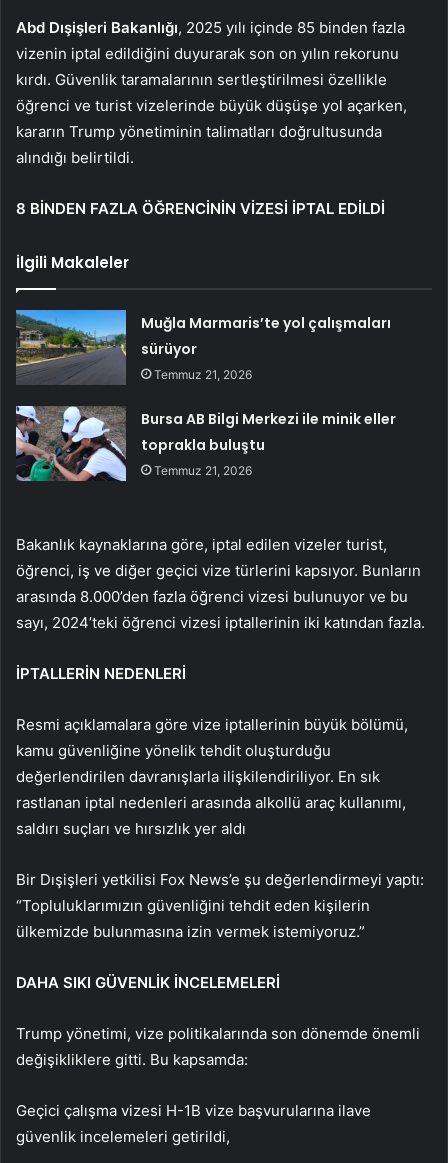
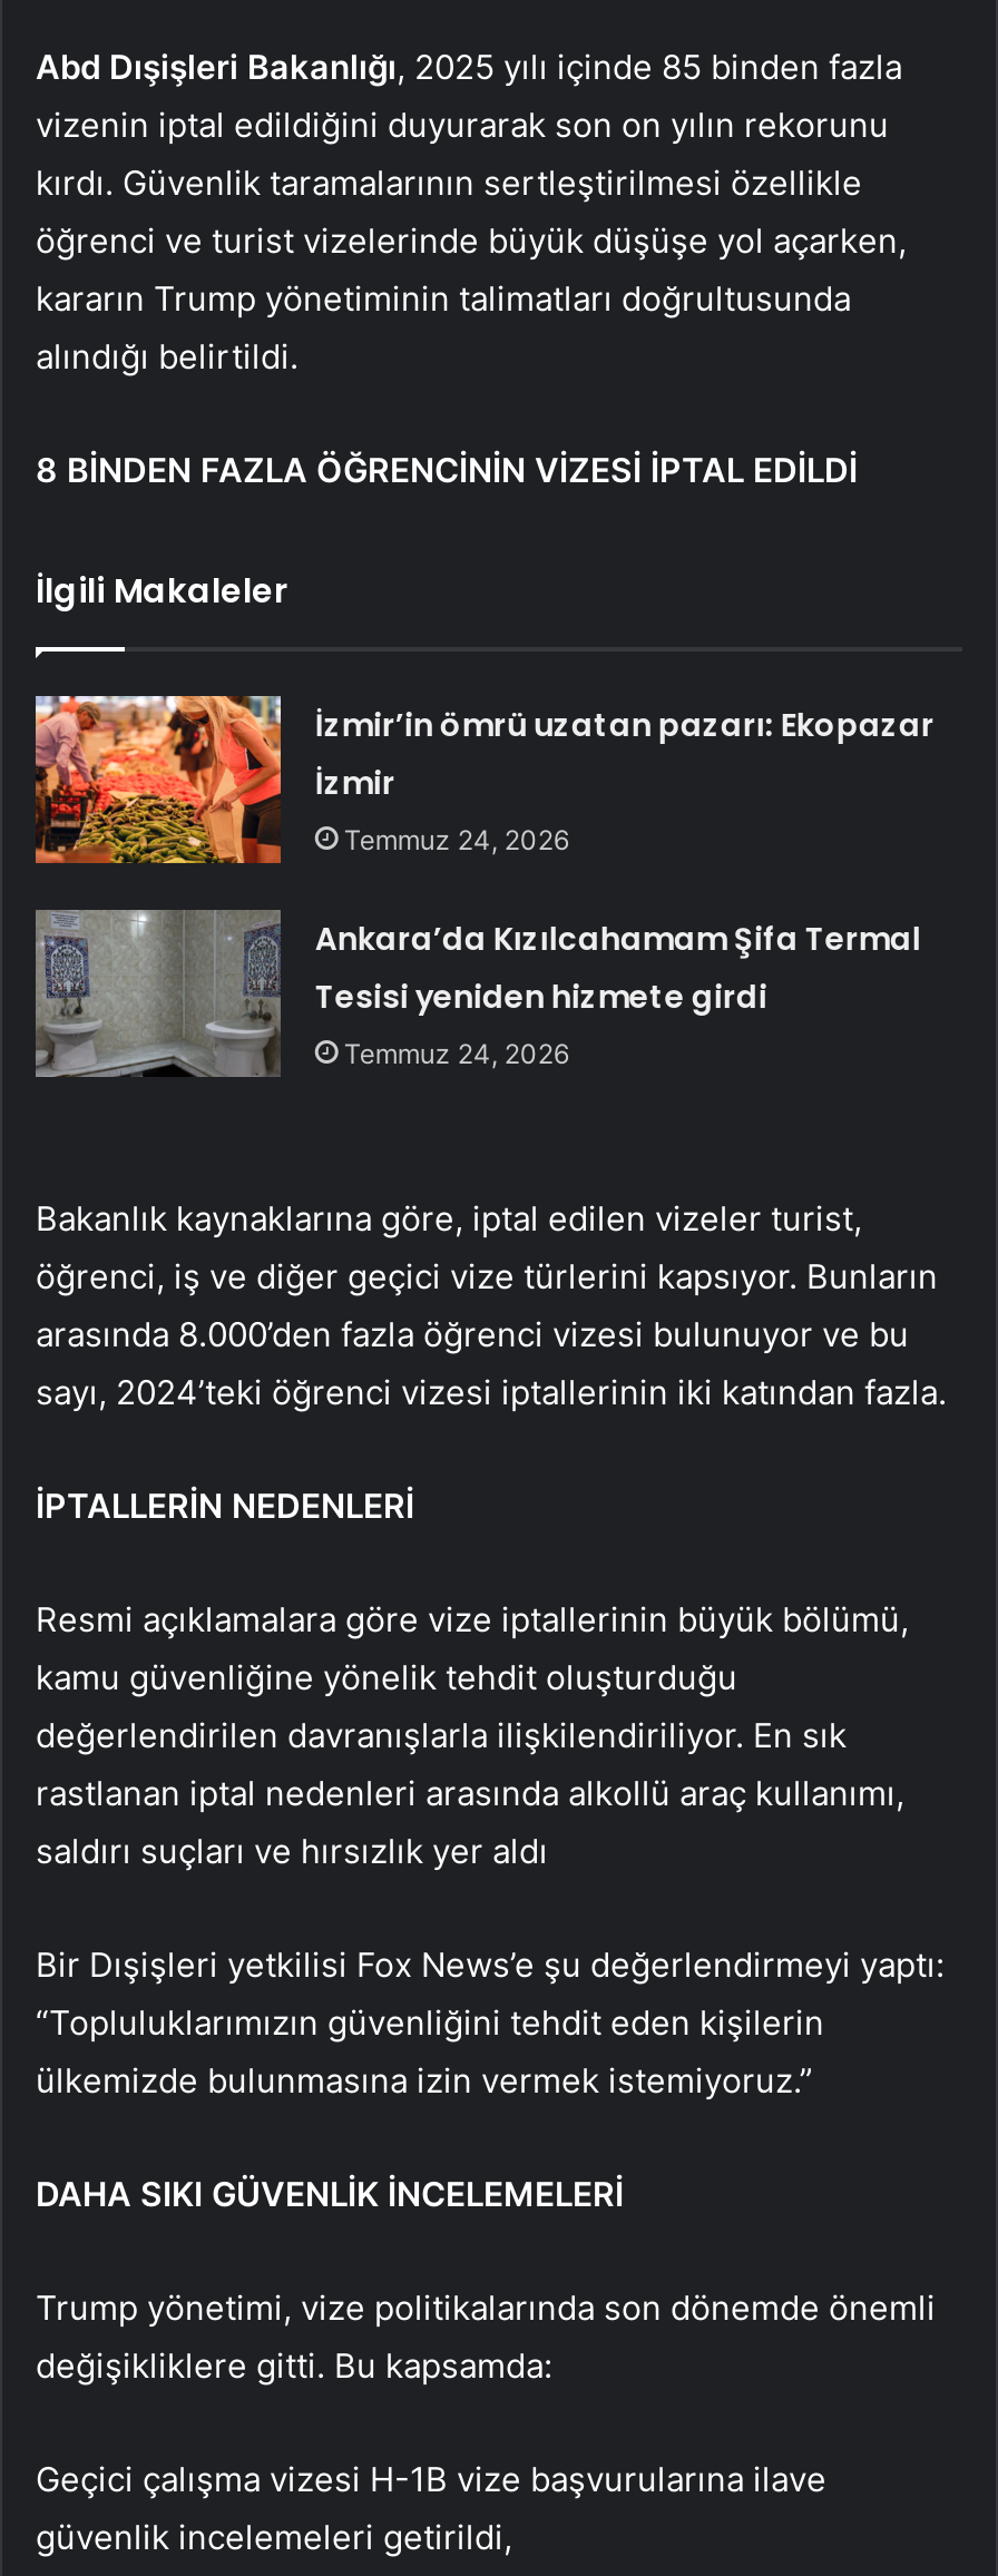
[15,309,391,385] [image] | Muğla Marmaris’te yol çalışmaları | sürüyor | Temmuz 21, 2026 -> [33,694,934,865] [image] | İzmir’in ömrü uzatan pazarı: Ekopazar | İzmir | Temmuz 24, 2026
[15,405,396,482] [image] | Bursa AB Bilgi Merkezi ile minik eller | toprakla buluştu | Temmuz 21, 2026 -> [33,908,921,1079] [image] | Ankara’da Kızılcahamam Şifa Termal | Tesisi yeniden hizmete girdi | Temmuz 24, 2026

